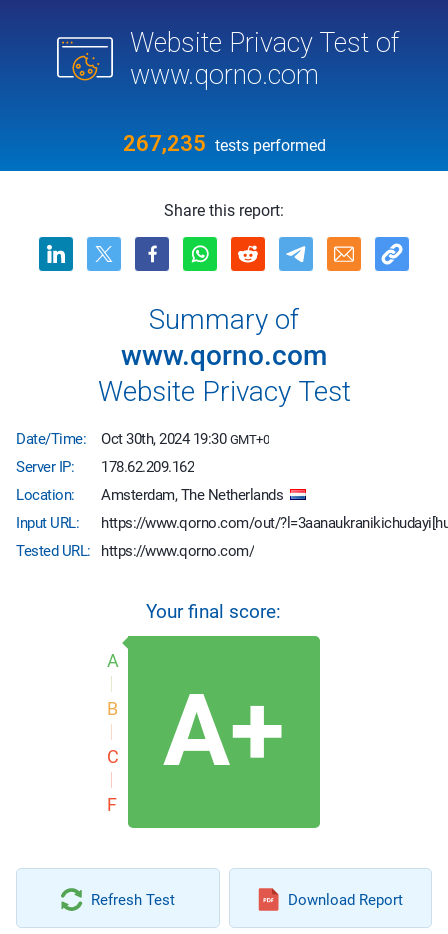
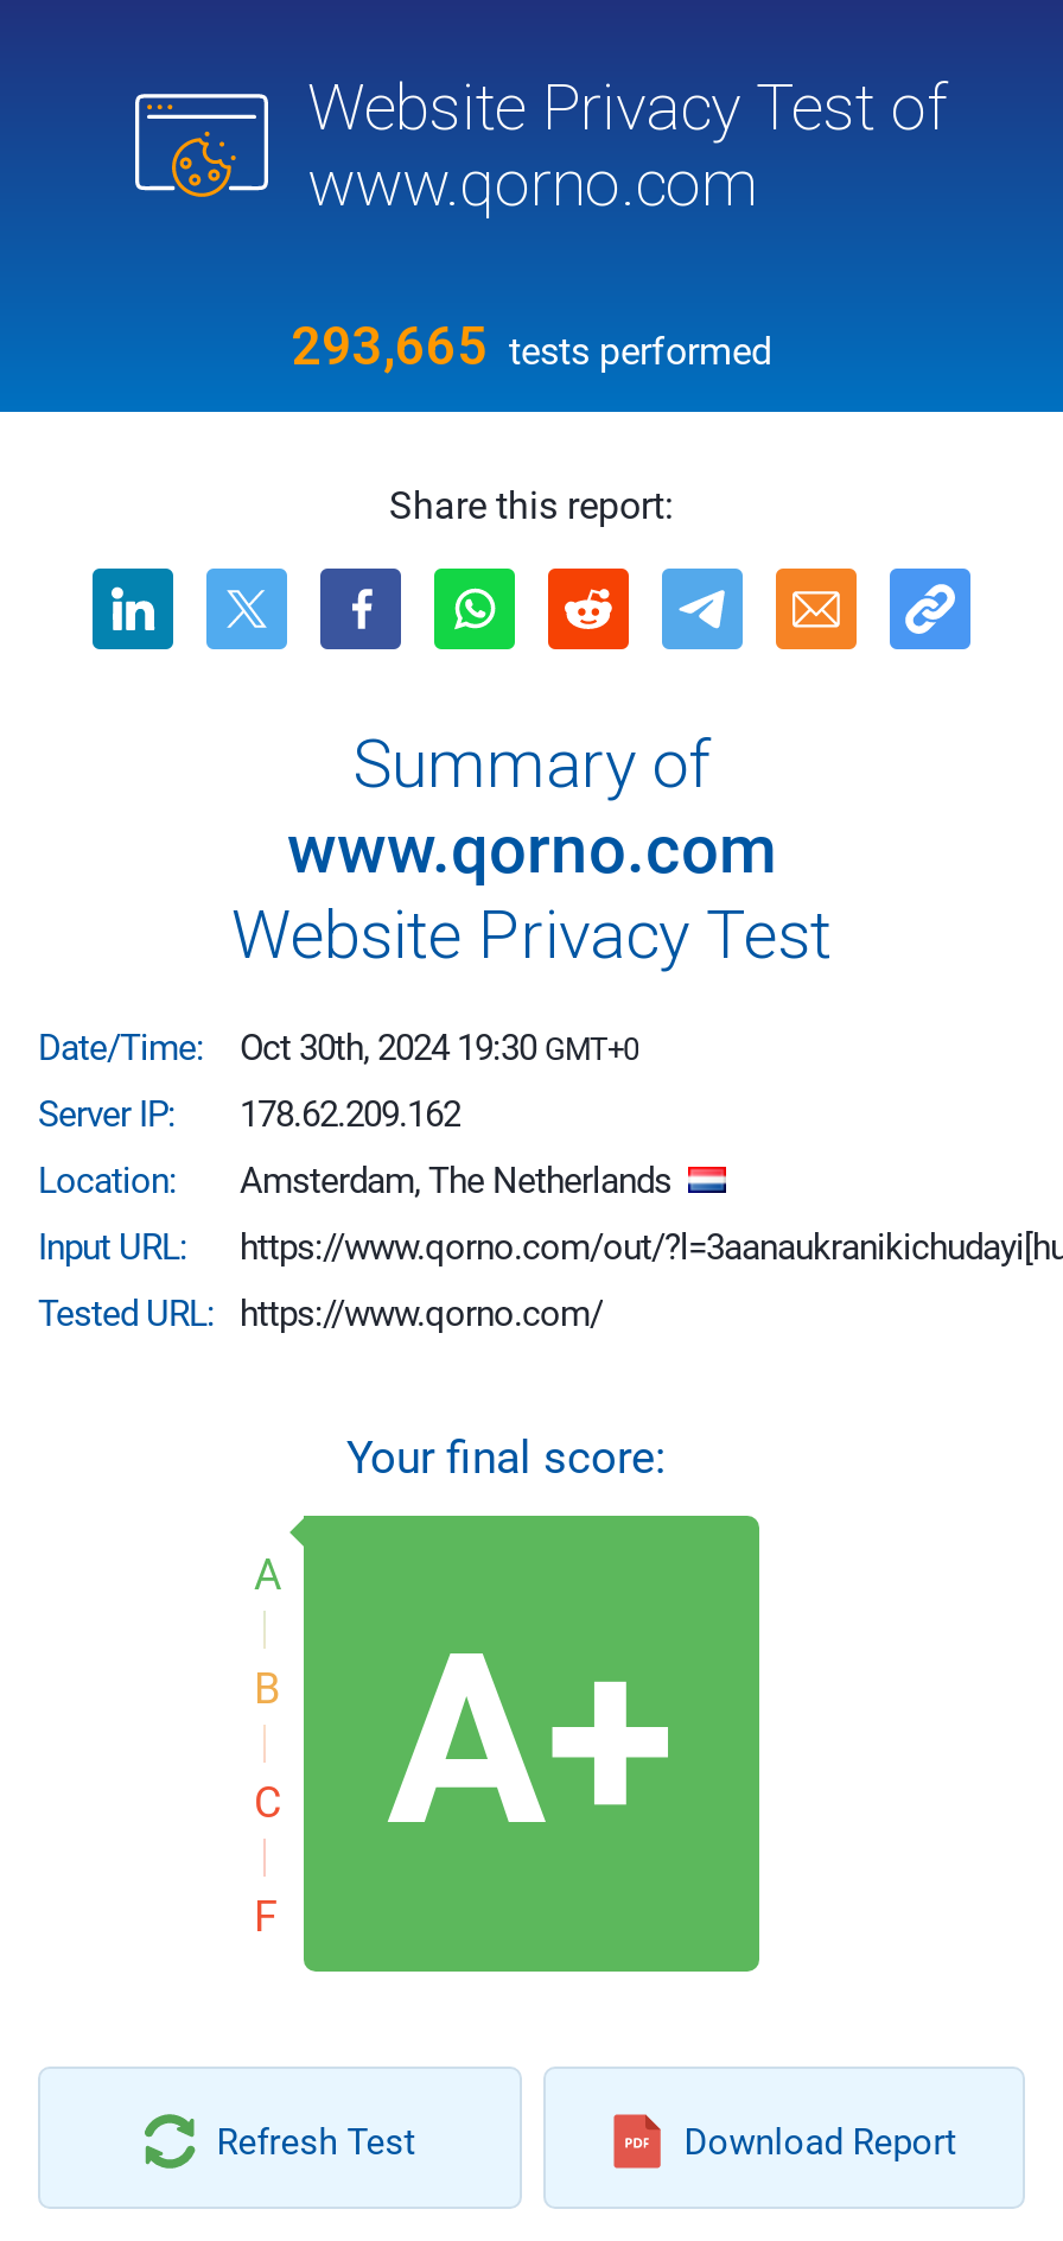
[122,131,325,156] 267,235 tests performed -> [291,317,772,376] 293,665 tests performed

